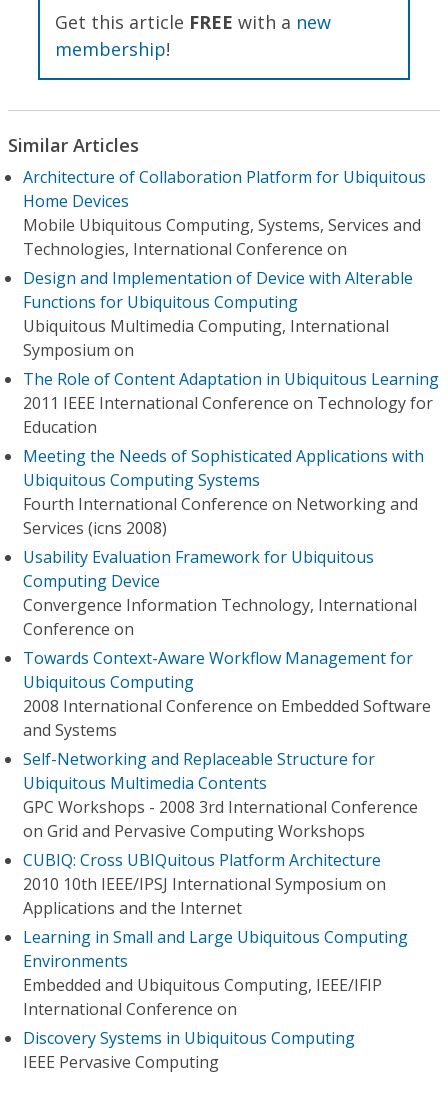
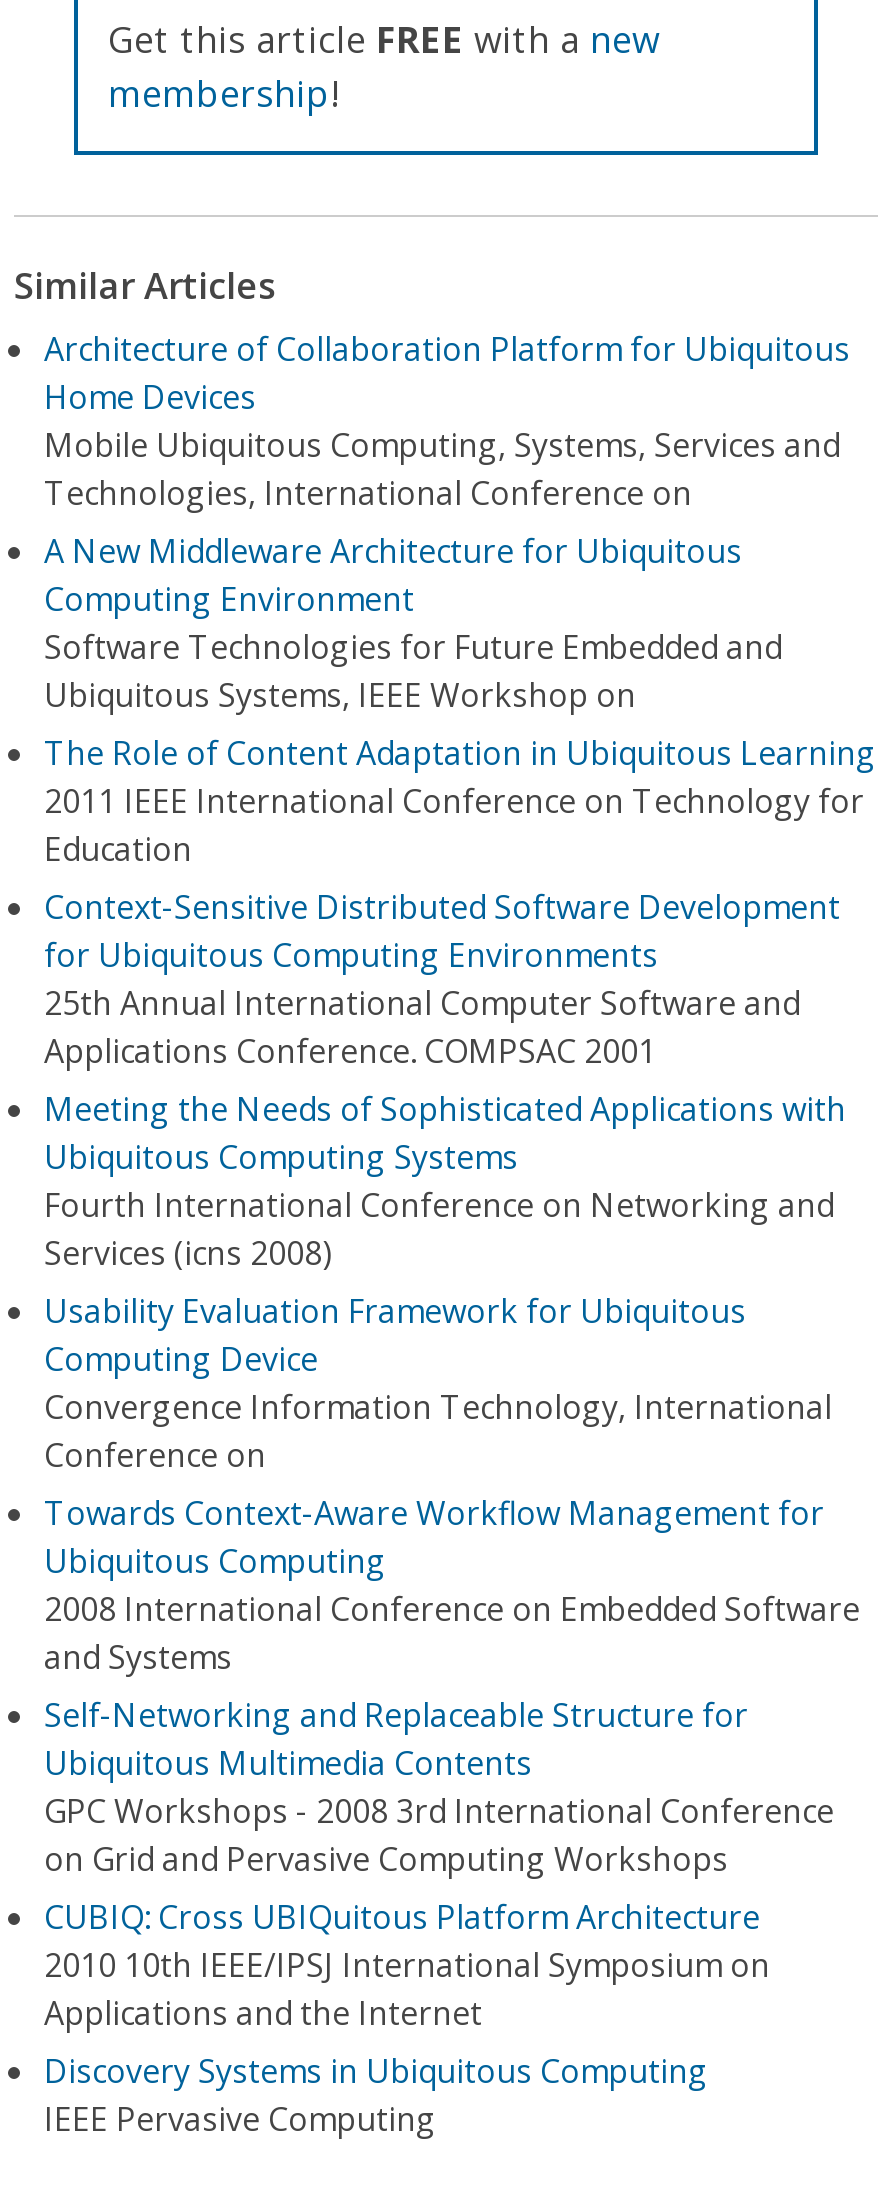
[23,267,413,361] Design and Implementation of Device with Alterable | Functions for Ubiquitous Computing | Ubiquitous Multimedia Computing, International | Symposium on -> [44,529,782,717] A New Middleware Architecture for Ubiquitous | Computing Environment | Software Technologies for Future Embedded and | Ubiquitous Systems, IEEE Workshop on
none -> [44,885,840,1073] Context-Sensitive Distributed Software Development | for Ubiquitous Computing Environments | 25th Annual International Computer Software and | Applications Conference. COMPSAC 2001
moved [23,445,431,919] -> [44,1087,860,2035]: Meeting the Needs of Sophisticated Applications with | Ubiquitous Computing Systems | Fourth International Conference on Networking and | ... | 2010 10th IEEE/IPSJ International Symposium on | Applications and the Internet
[23,926,408,1020] Learning in Small and Large Ubiquitous Computing | Environments | Embedded and Ubiquitous Computing, IEEE/IFIP | International Conference on -> none

